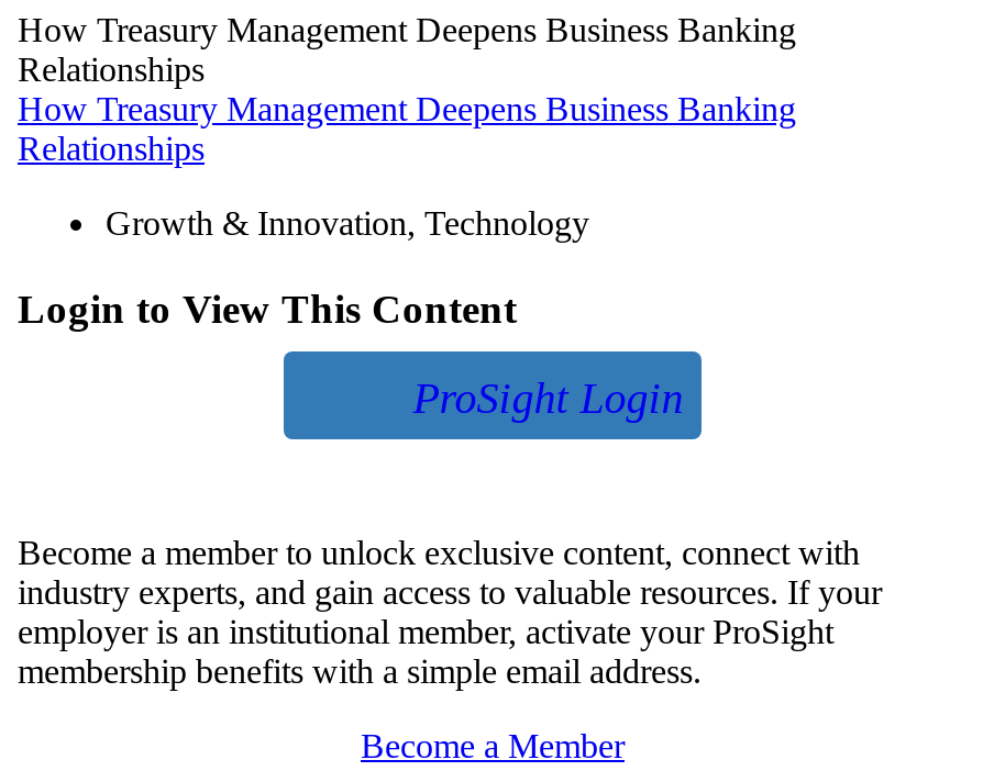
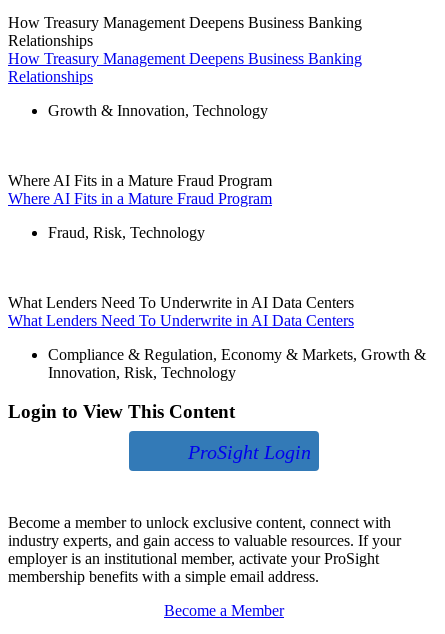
none -> [8,172,272,241] Where AI Fits in a Mature Fraud Program | Where AI Fits in a Mature Fraud Program | Fraud, Risk, Technology
none -> [8,294,426,381] What Lenders Need To Underwrite in AI Data Centers | What Lenders Need To Underwrite in AI Data Centers | Compliance & Regulation, Economy & Markets, Growth & | Innovation, Risk, Technology

